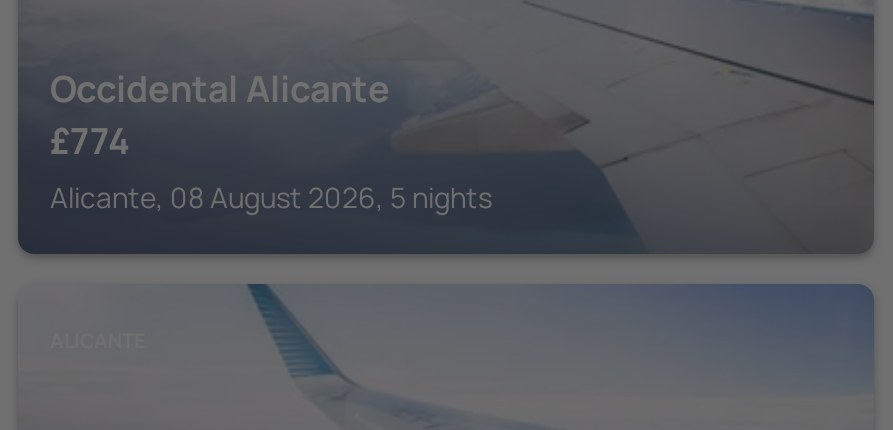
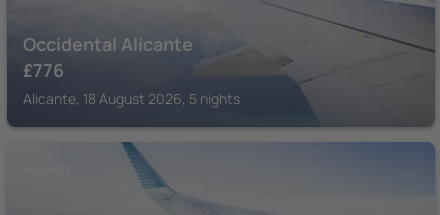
[50,116,130,164] £774 -> [23,58,64,82] £776
[50,178,492,216] Alicante, 08 August 2026, 5 nights -> [23,89,240,108] Alicante, 18 August 2026, 5 nights

